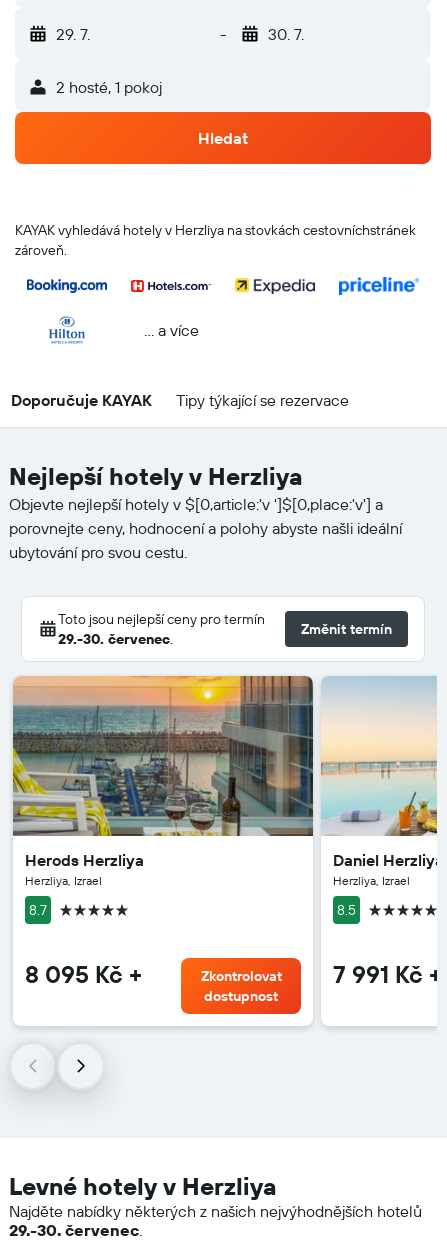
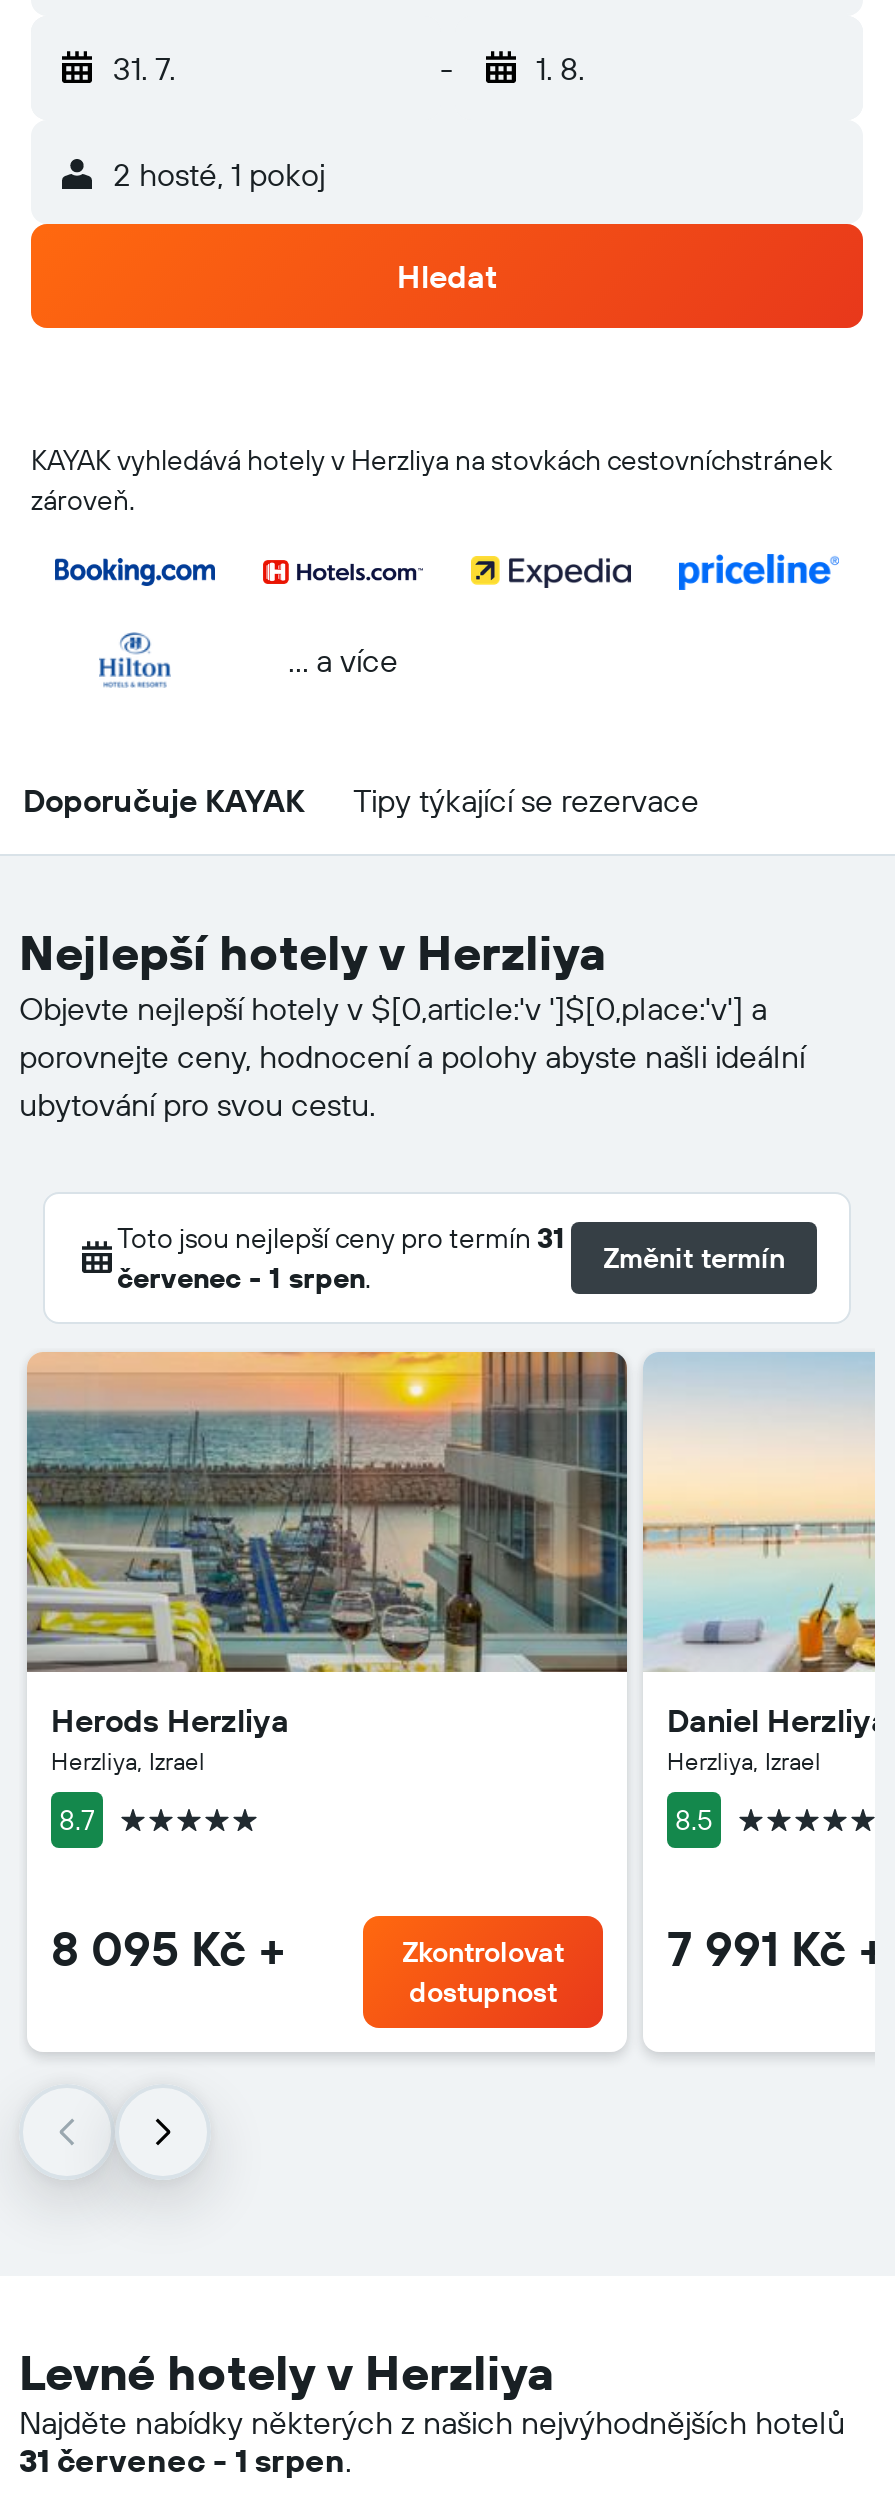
[56,24,90,44] 29. 7. -> [113,48,175,88] 31. 7.
[267,24,303,44] 30. 7. -> [536,48,584,88] 1. 8.
[58,610,265,648] Toto jsou nejlepší ceny pro termín | 29.-30. červenec. -> [117,1220,565,1296] Toto jsou nejlepší ceny pro termín 31 | červenec - 1 srpen.
[9,1220,142,1240] 29.-30. červenec. -> [19,2440,351,2480] 31 červenec - 1 srpen.

